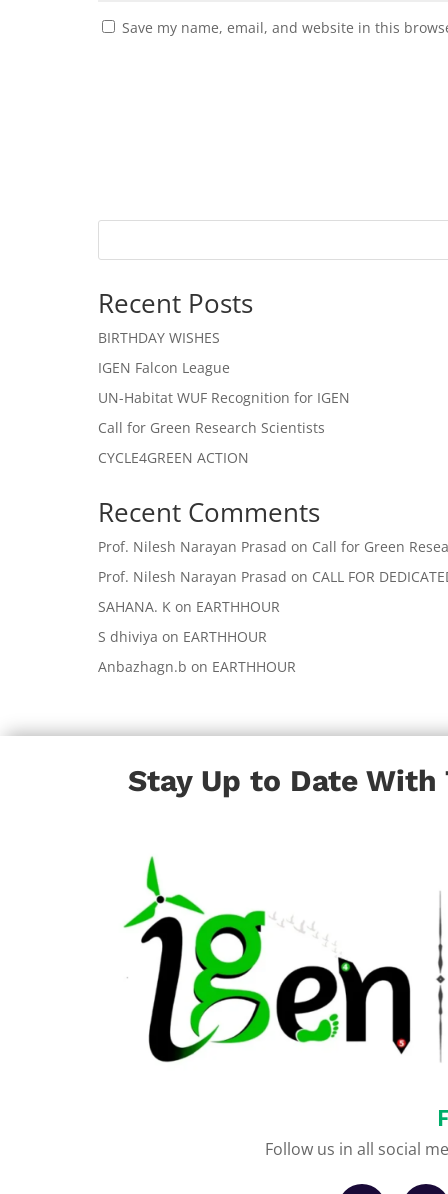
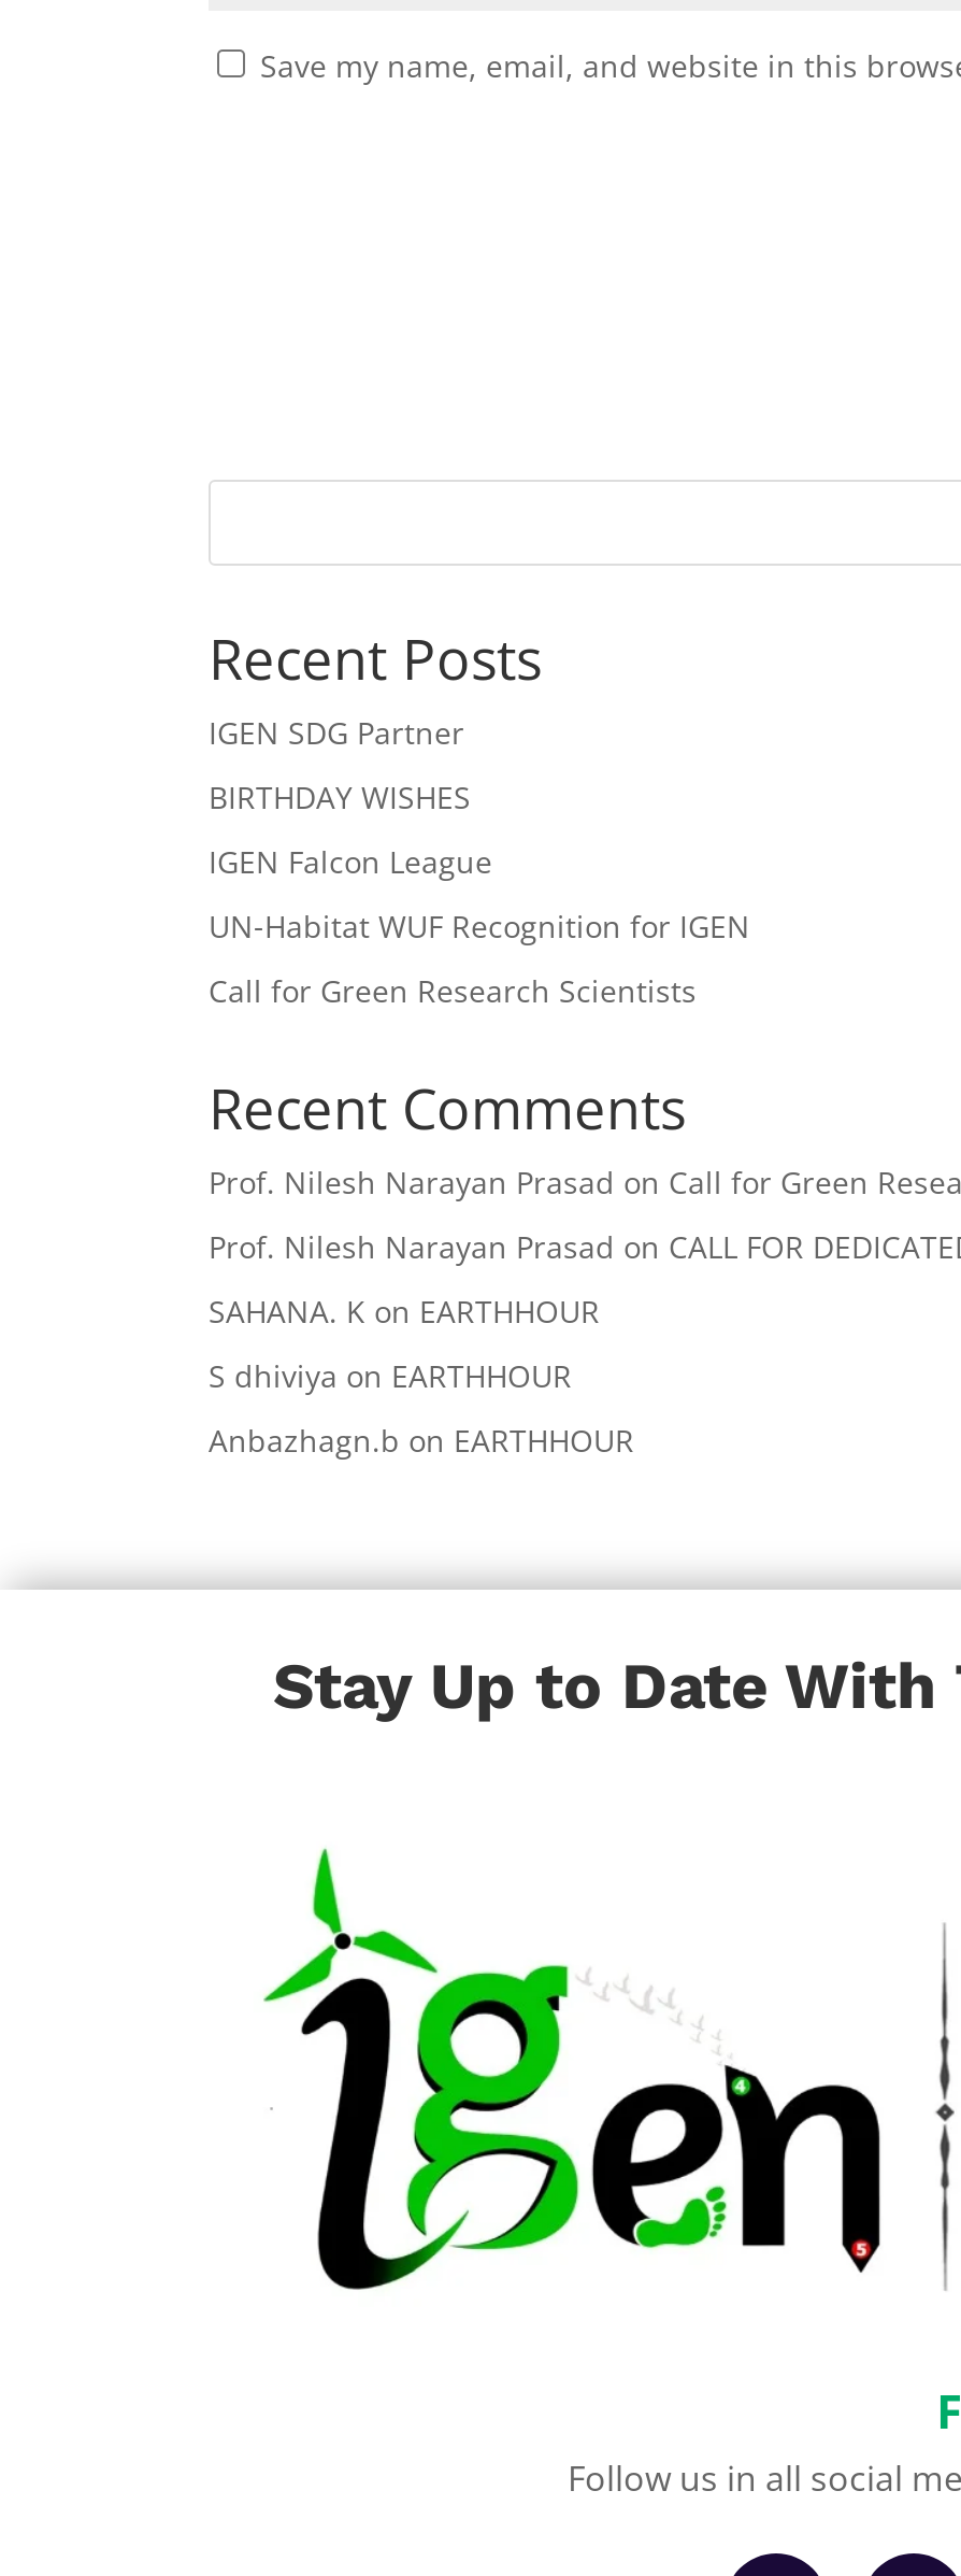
none -> [209,712,464,753] IGEN SDG Partner
moved [98,328,350,437] -> [209,777,750,1011]: BIRTHDAY WISHES | IGEN Falcon League | UN-Habitat WUF Recognition for IGEN | Call for Green Research Scientists
[98,448,249,467] CYCLE4GREEN ACTION -> none

